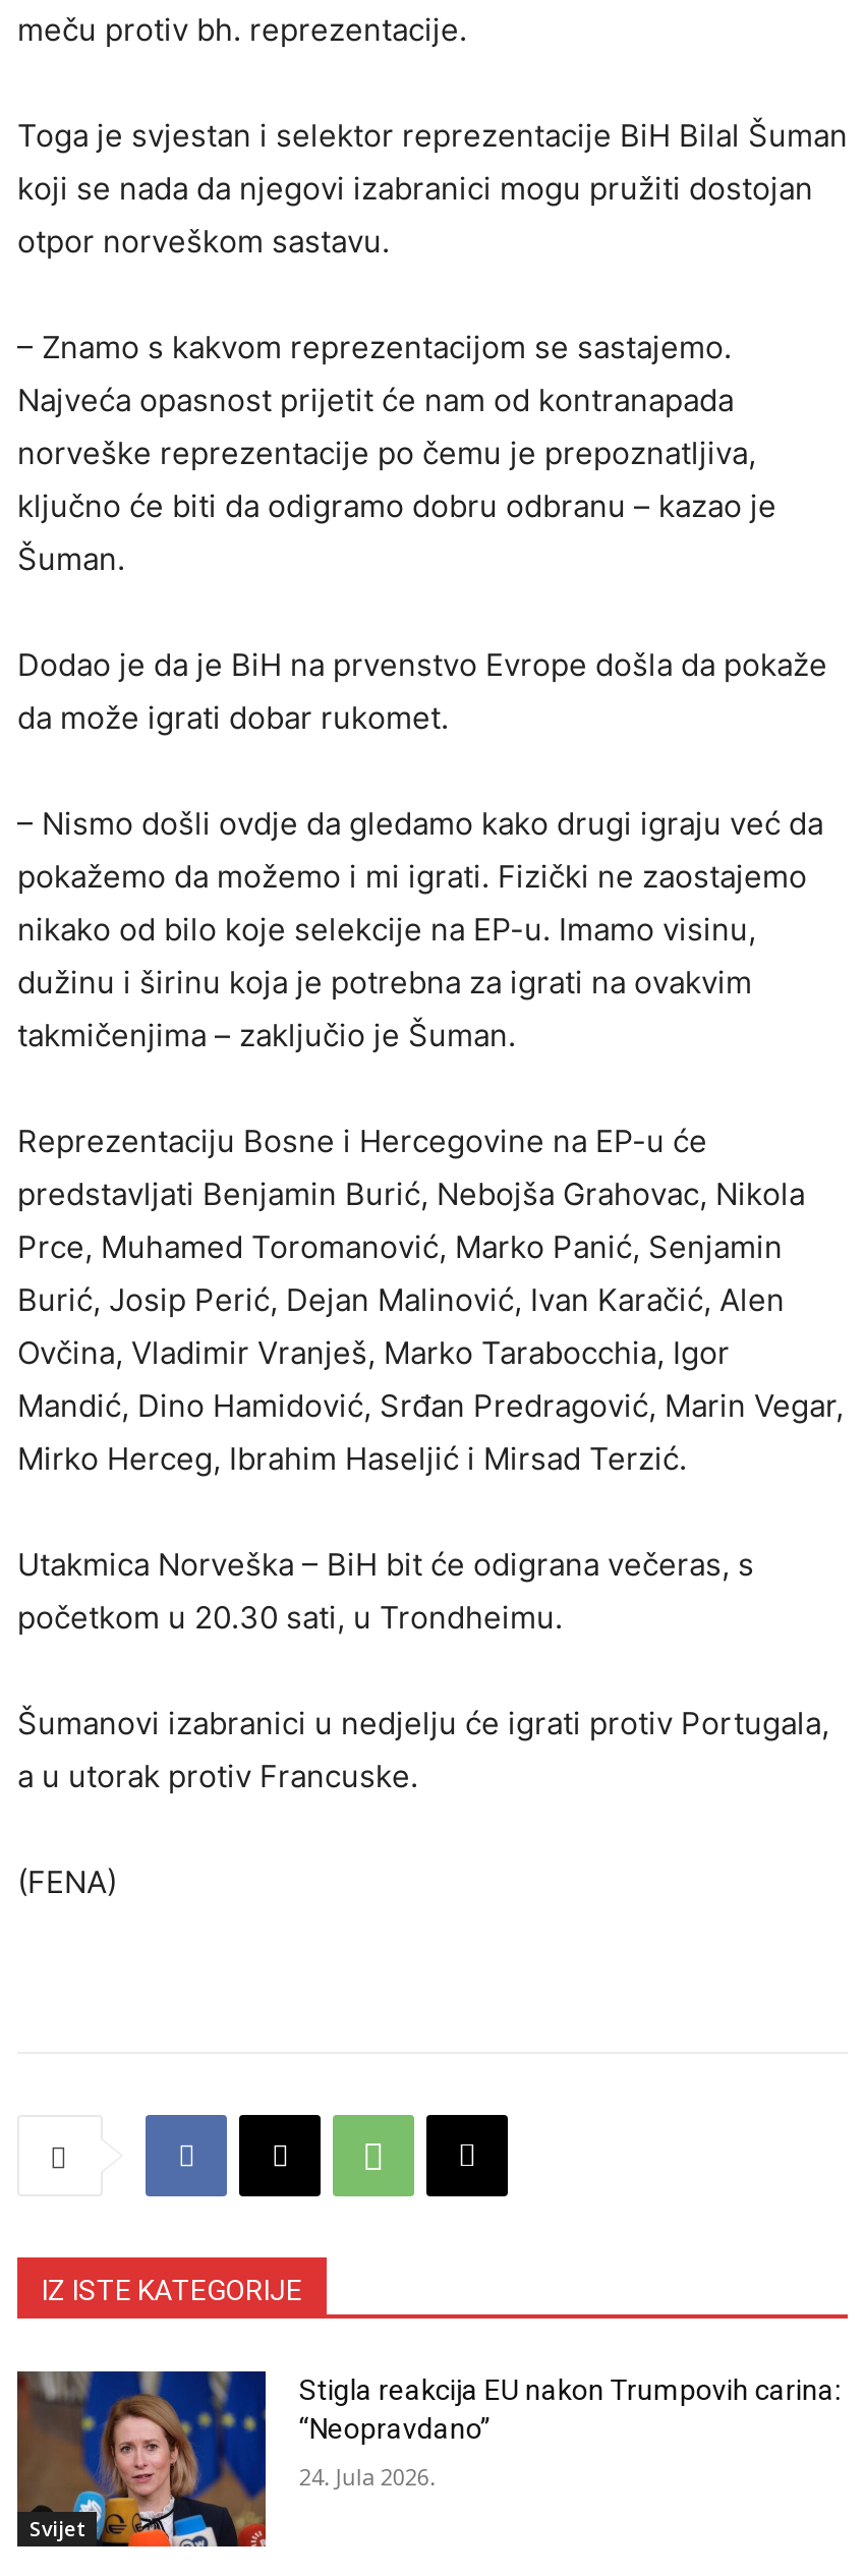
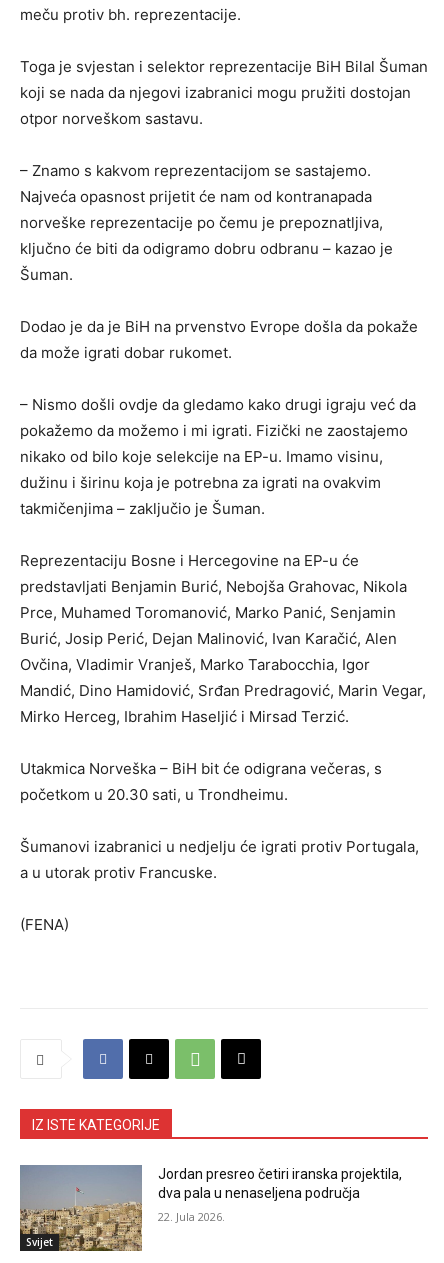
[15,2370,840,2550] [image] | Stigla reakcija EU nakon Trumpovih carina: | “Neopravdano” -> [19,1165,402,1252] [image] | Jordan presreo četiri iranska projektila, | dva pala u nenaseljena područja
[299,2461,435,2491] 24. Jula 2026. -> [158,1209,225,1224] 22. Jula 2026.

